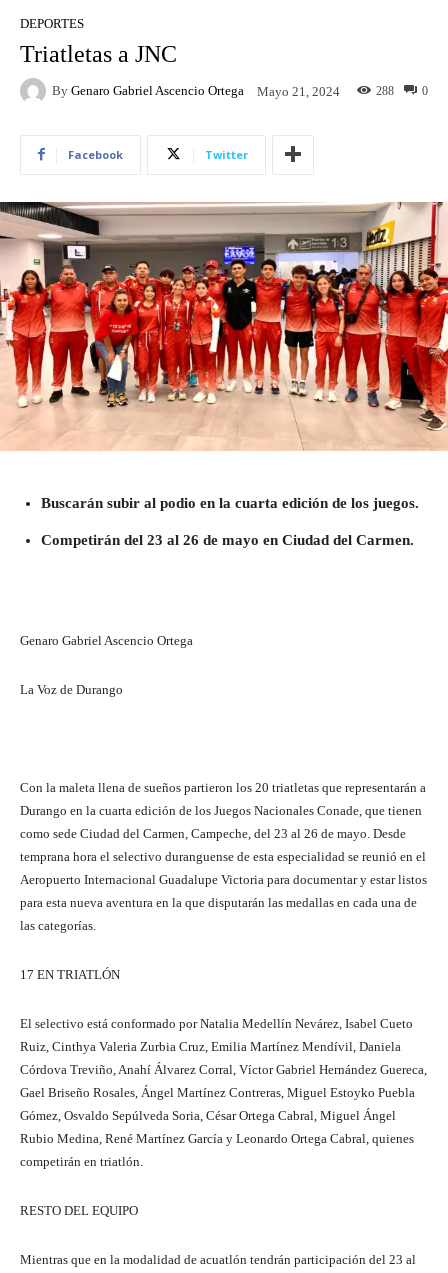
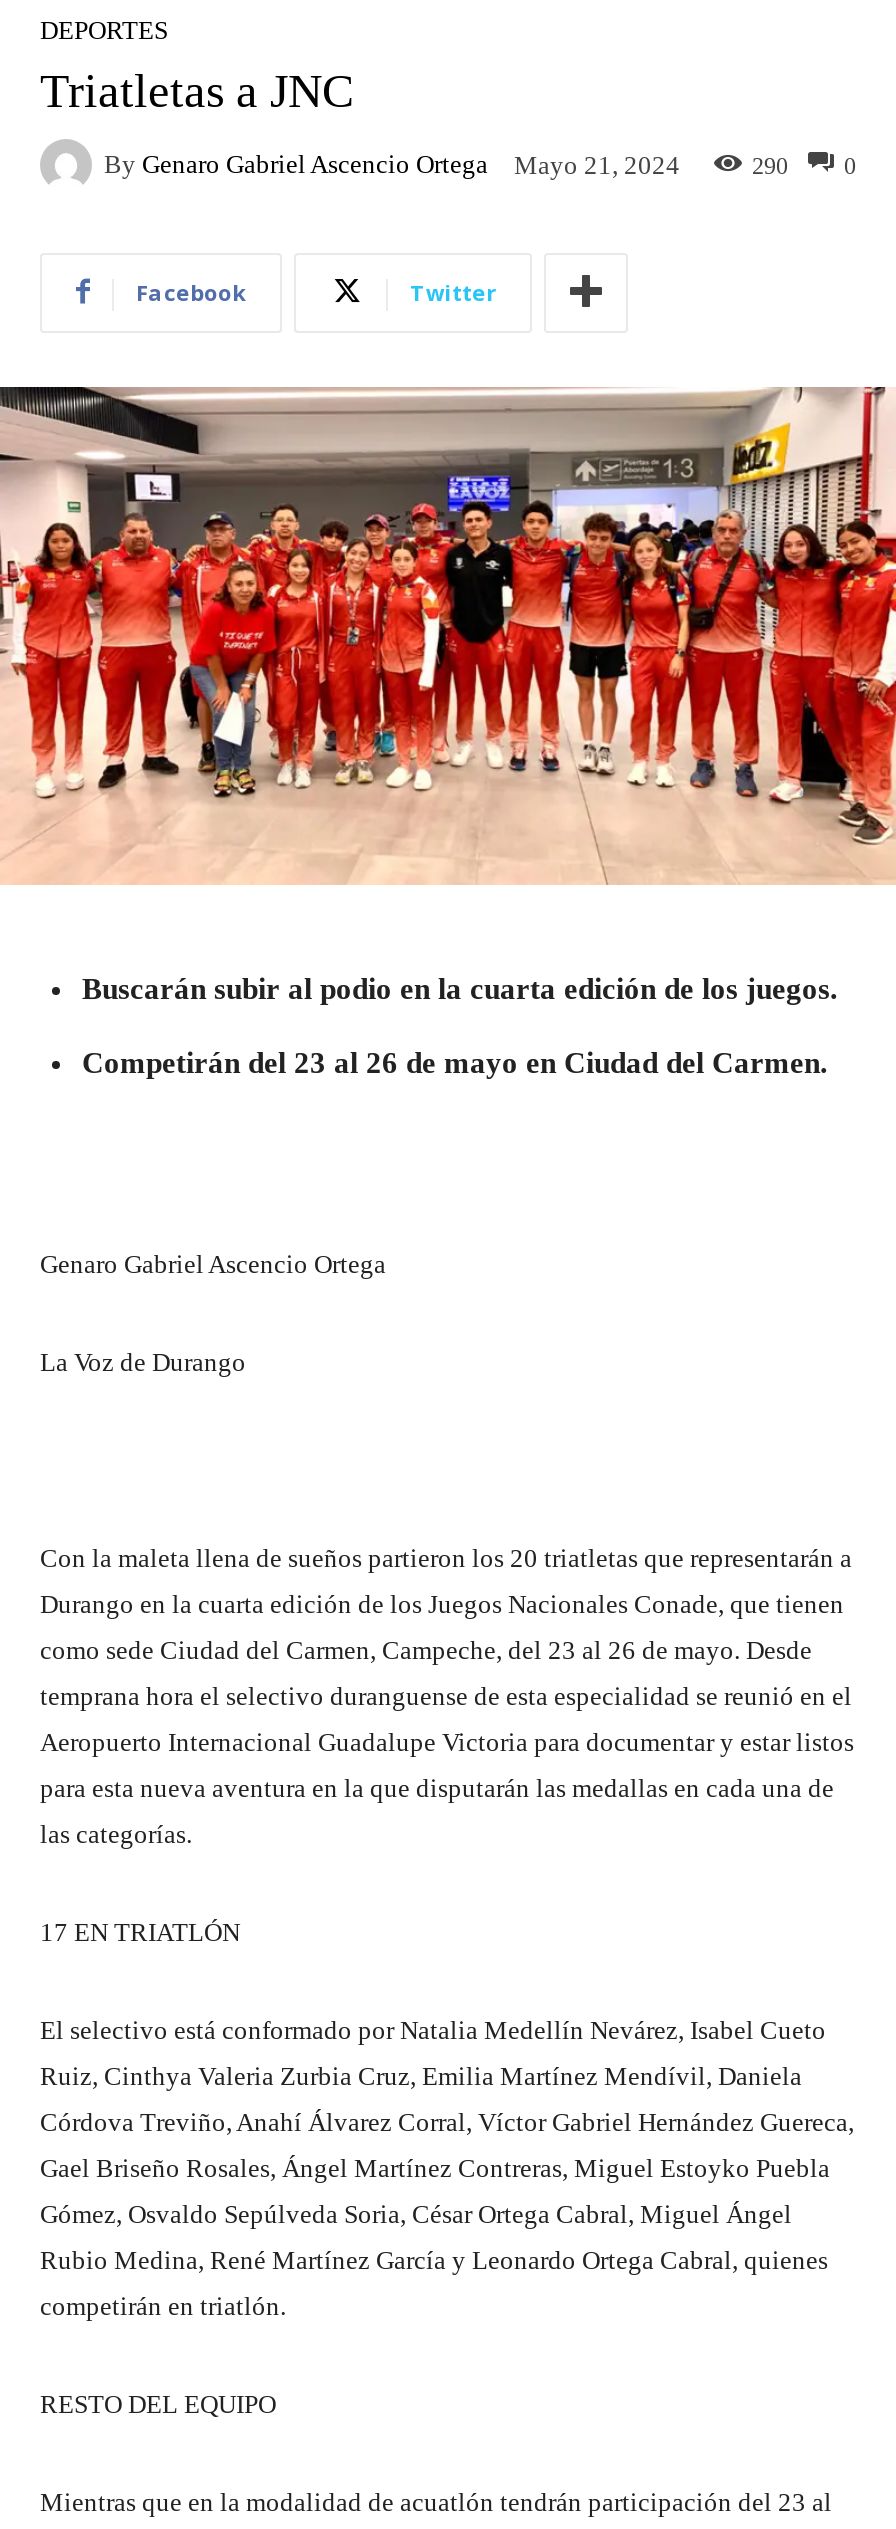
[376,84,428,98] 288 0 -> [752,151,856,179] 290 0

